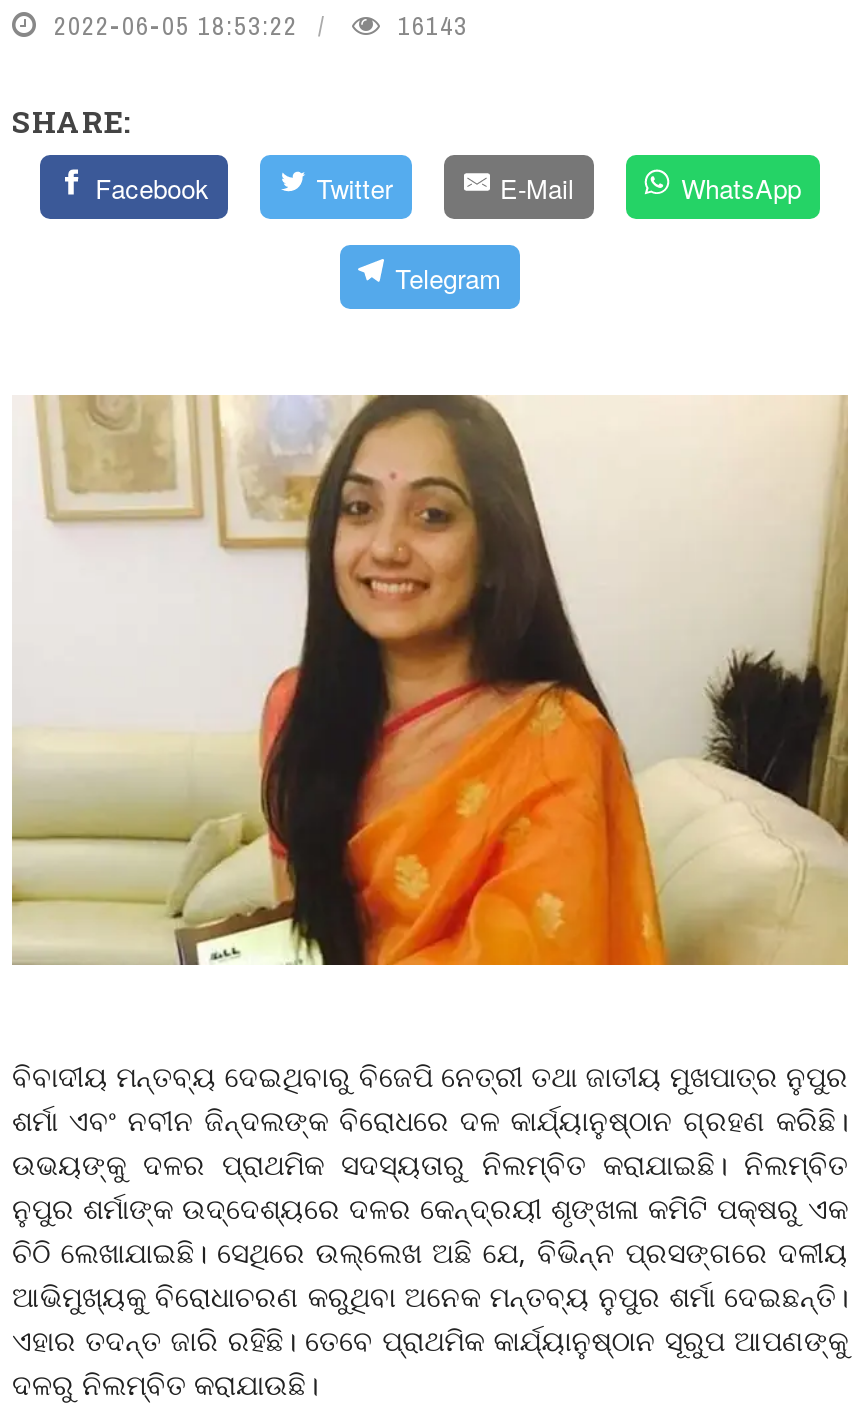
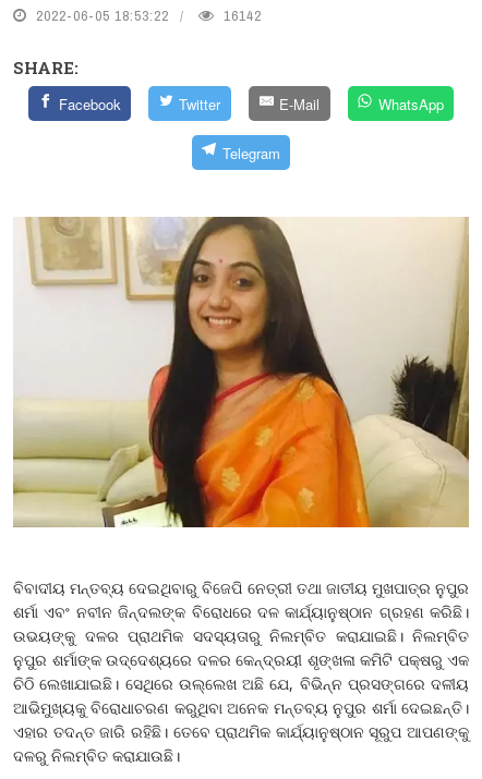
[398,8,468,42] 16143 -> [224,6,262,25] 16142

